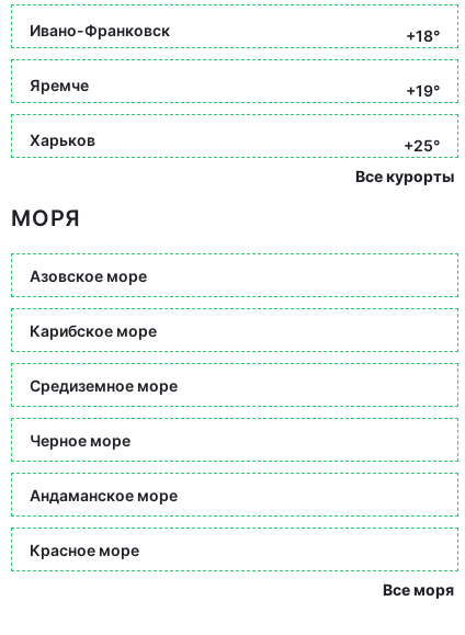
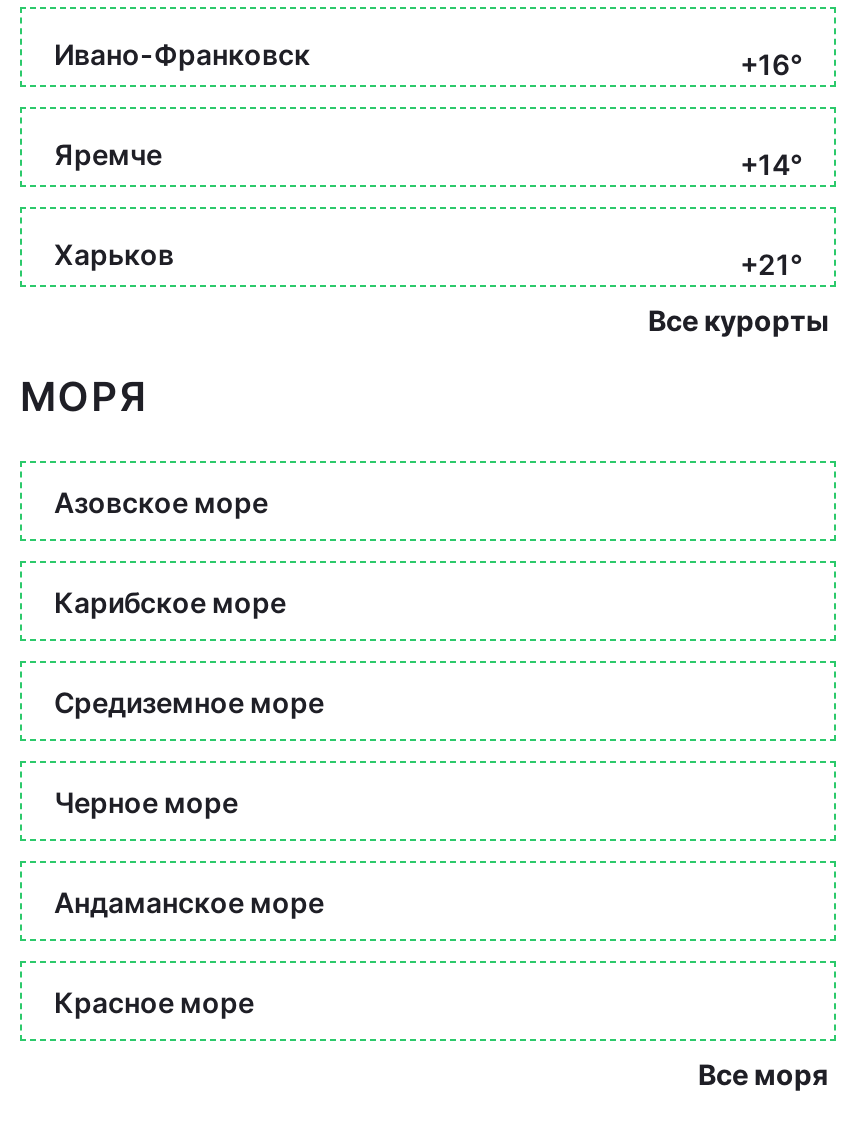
[406,26,440,45] +18° -> [740,47,802,81] +16°
[406,81,440,100] +19° -> [740,147,802,181] +14°
[404,136,440,155] +25° -> [740,247,802,281] +21°

